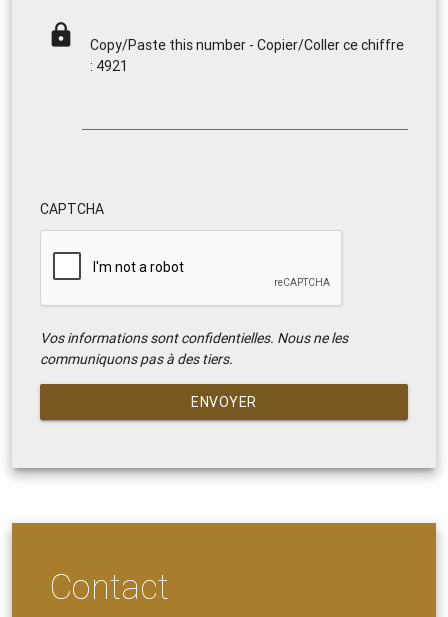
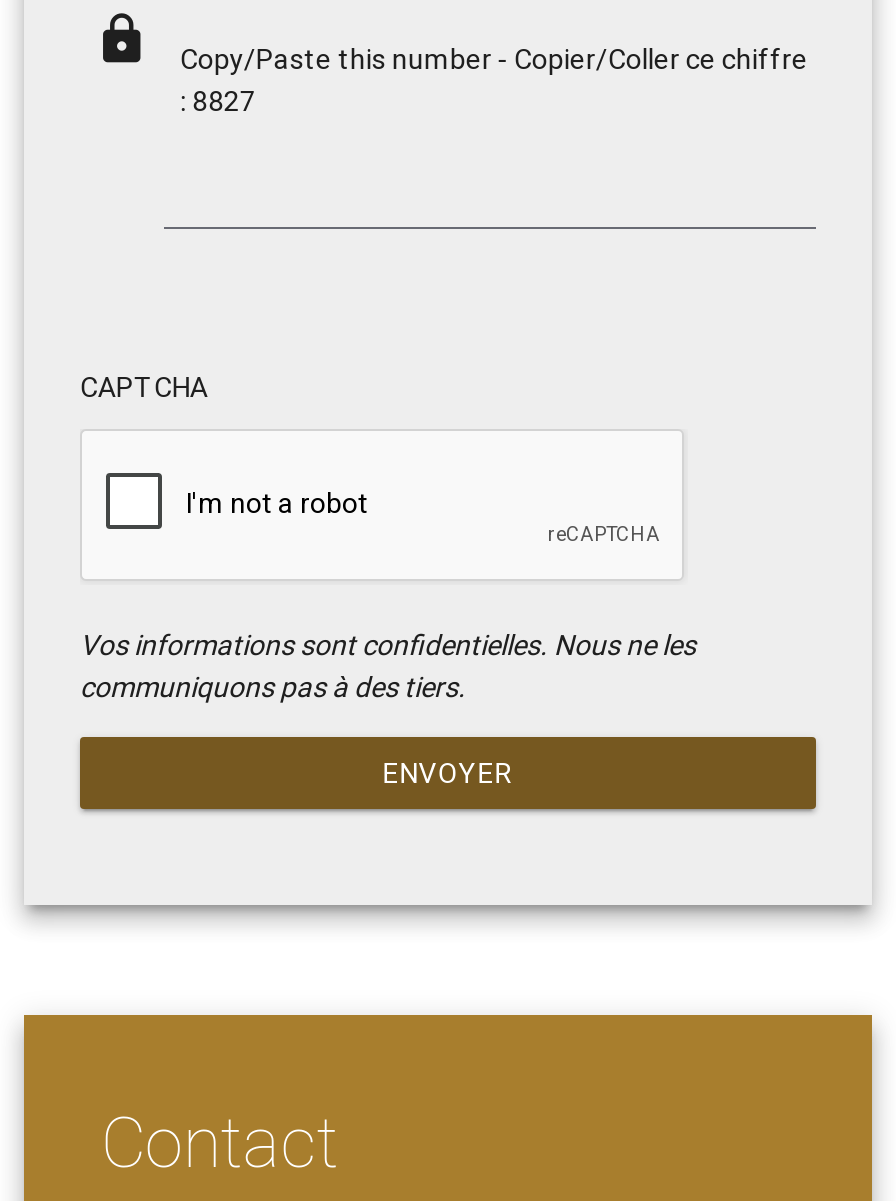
[90,57,128,75] : 4921 -> [180,82,256,118] : 8827

